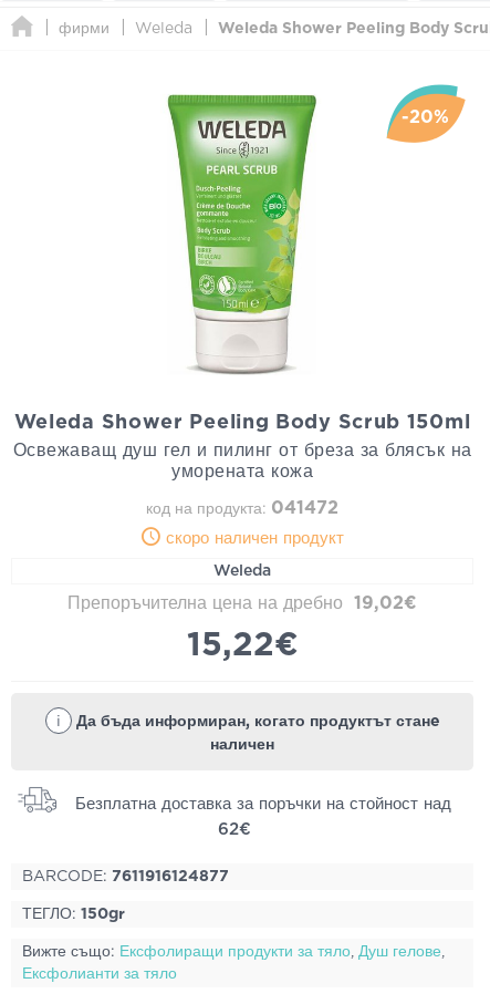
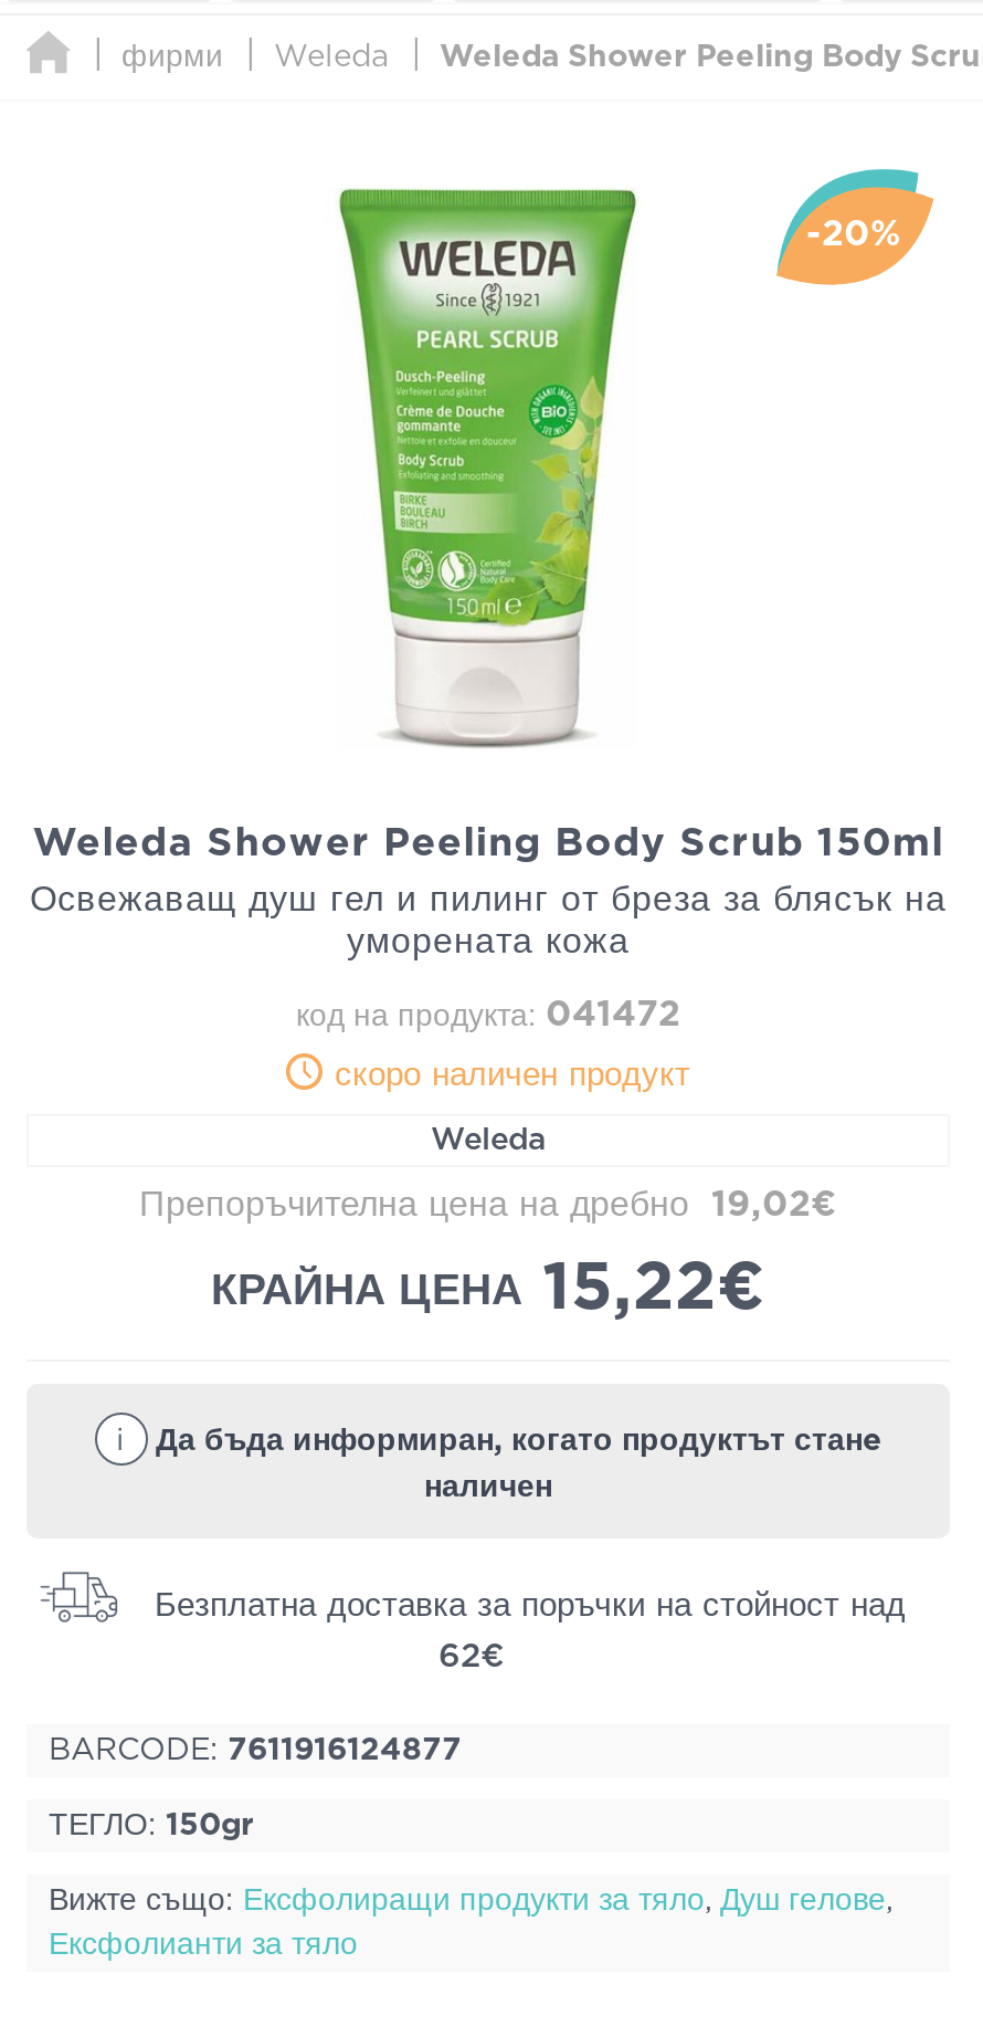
[186,629,298,662] 15,22€ -> [211,1256,765,1322] КРАЙНА ЦЕНА 15,22€

